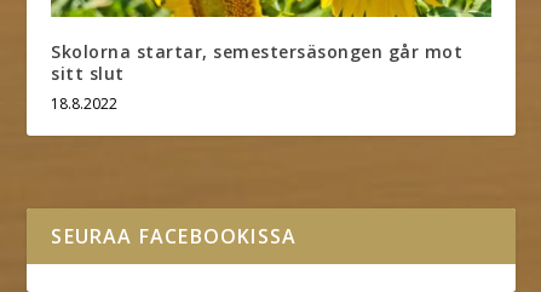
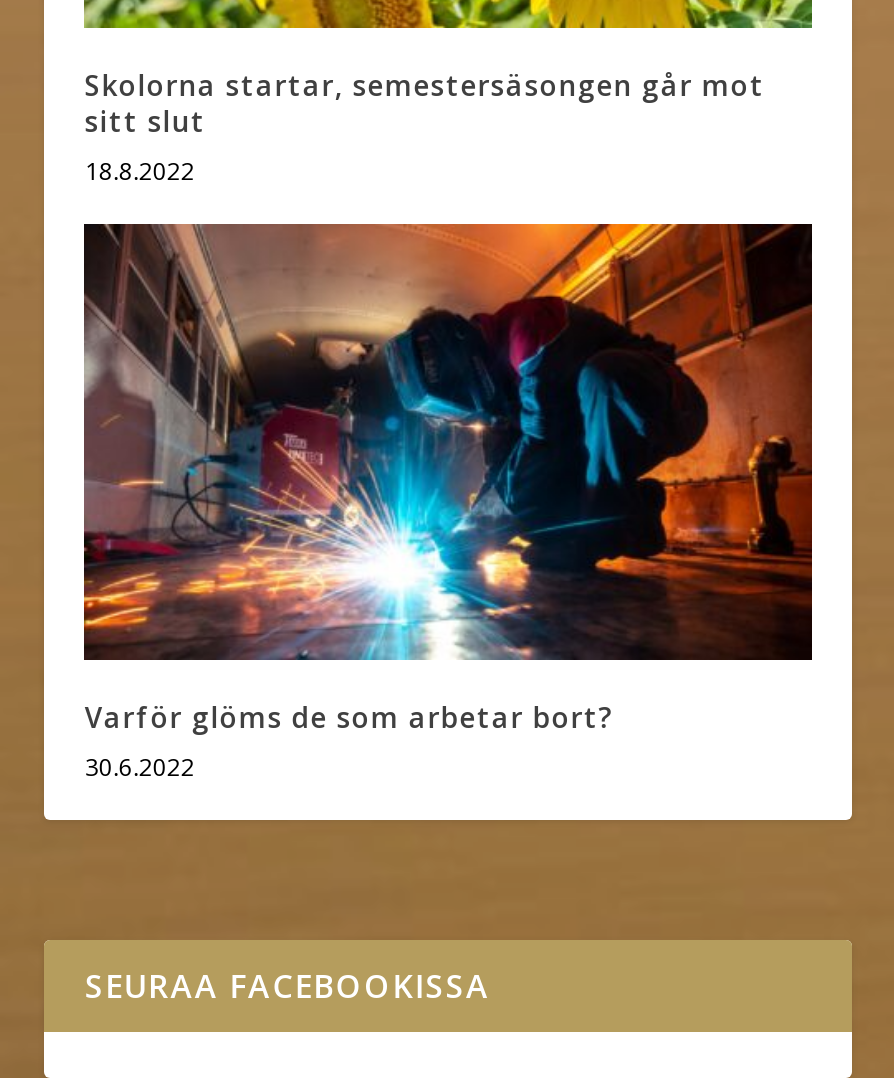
none -> [82,222,814,784] [image] | Varför glöms de som arbetar bort? | 30.6.2022

